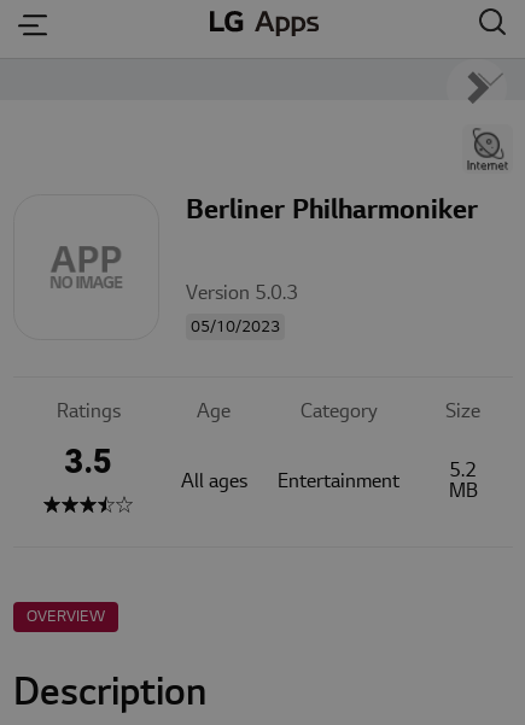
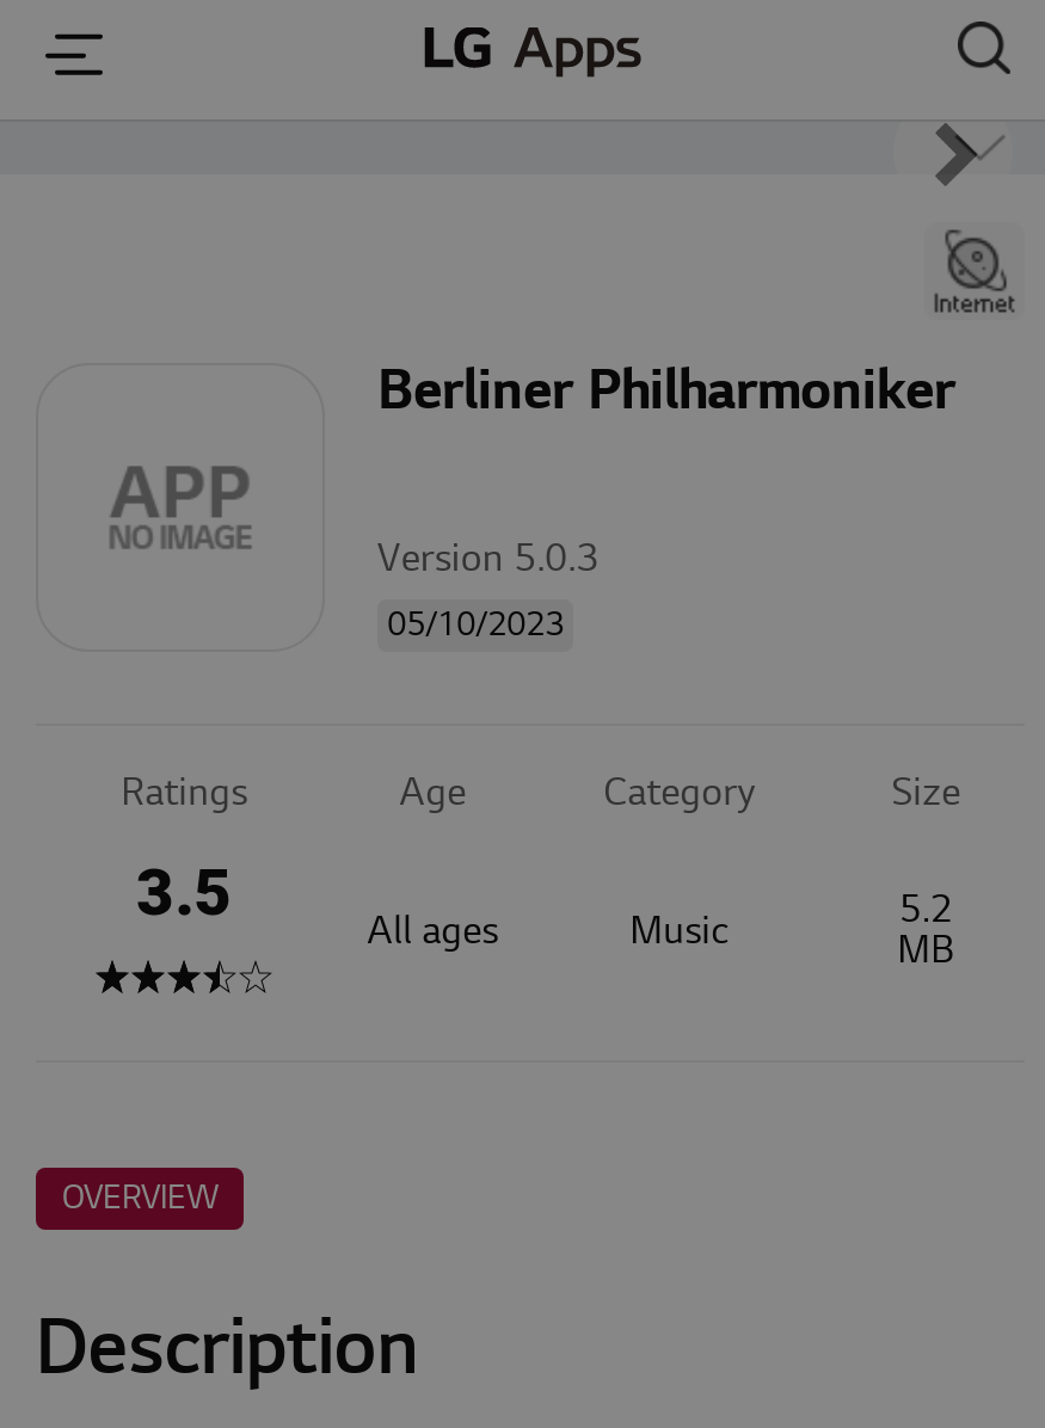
[278,471,400,492] Entertainment -> [630,911,730,952] Music

